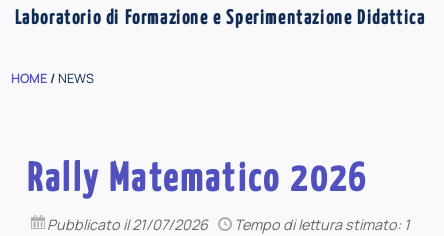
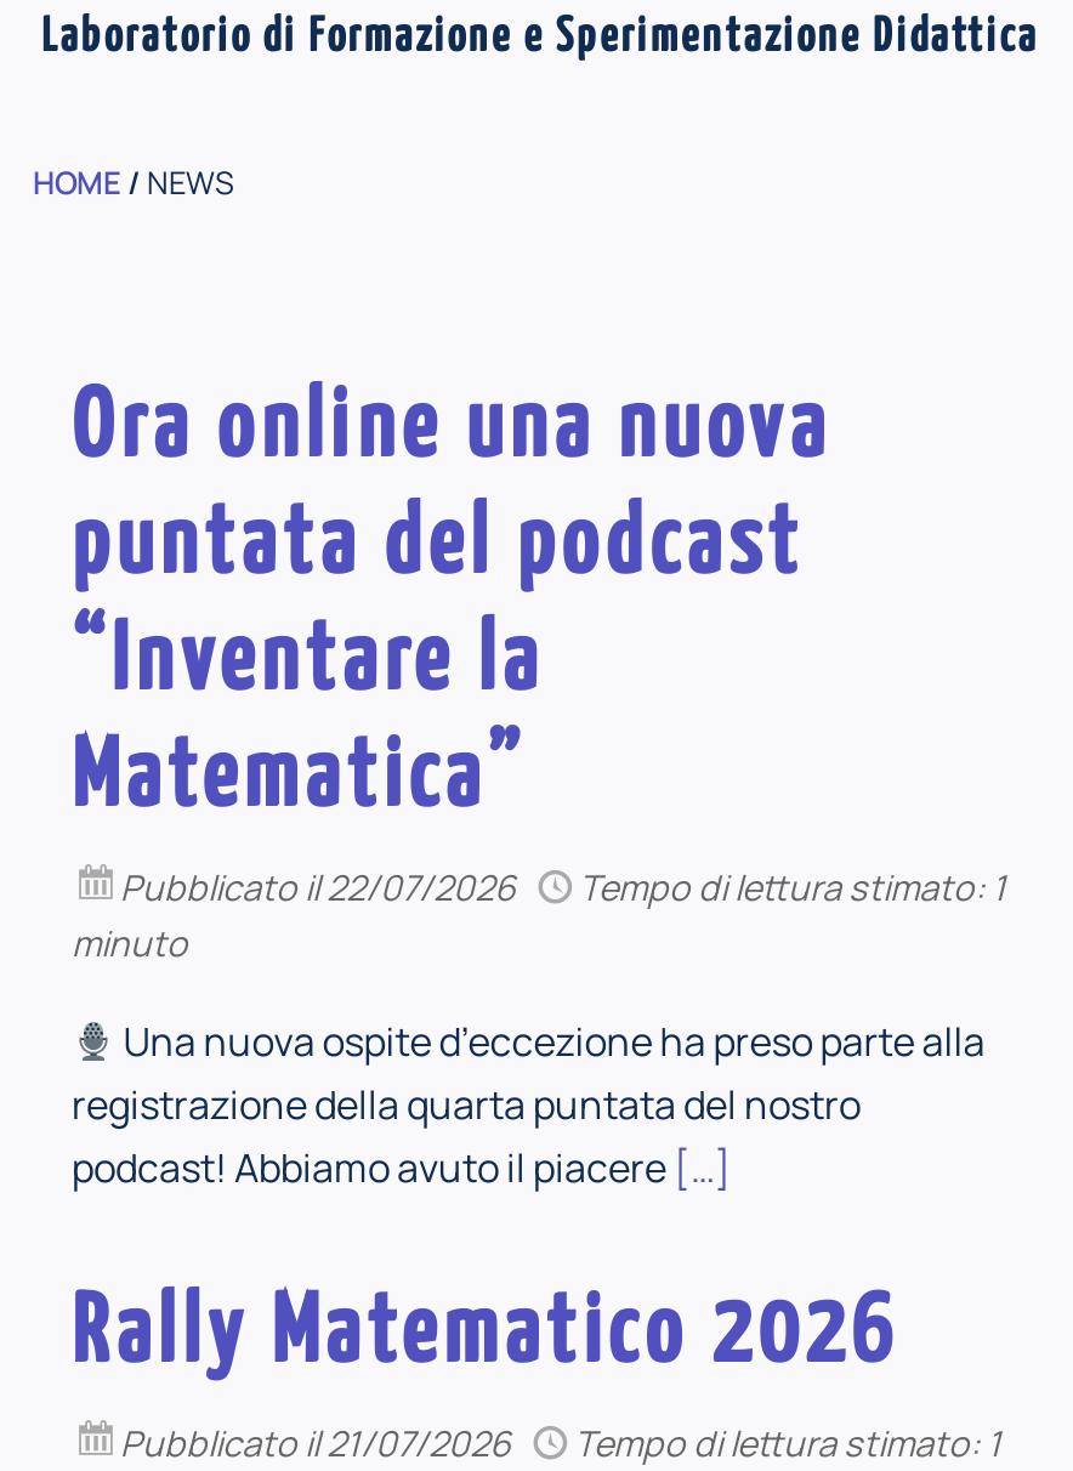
none -> [72,386,1006,1194] Ora online una nuova | puntata del podcast | “Inventare la | Matematica” | Pubblicato il 22/07/2026 | Tempo di lettura stimato: 1 | minuto | Una nuova ospite d’eccezione ha preso parte alla | registrazione della quarta puntata del nostro | podcast! Abbiamo avuto il piacere […]

